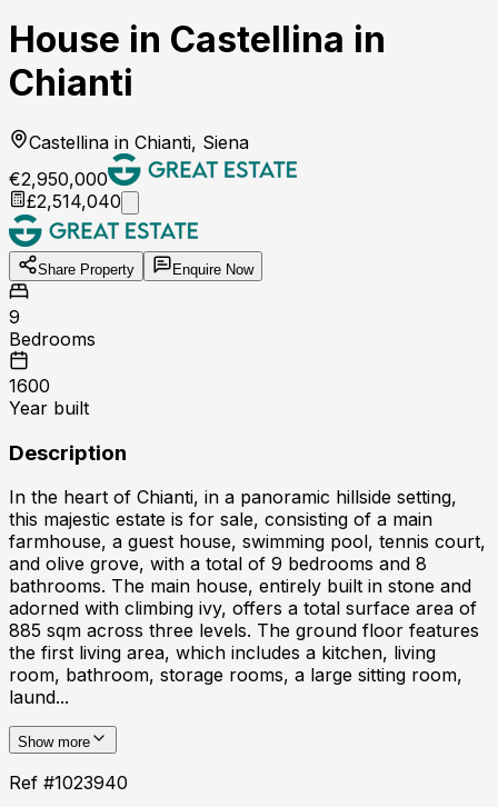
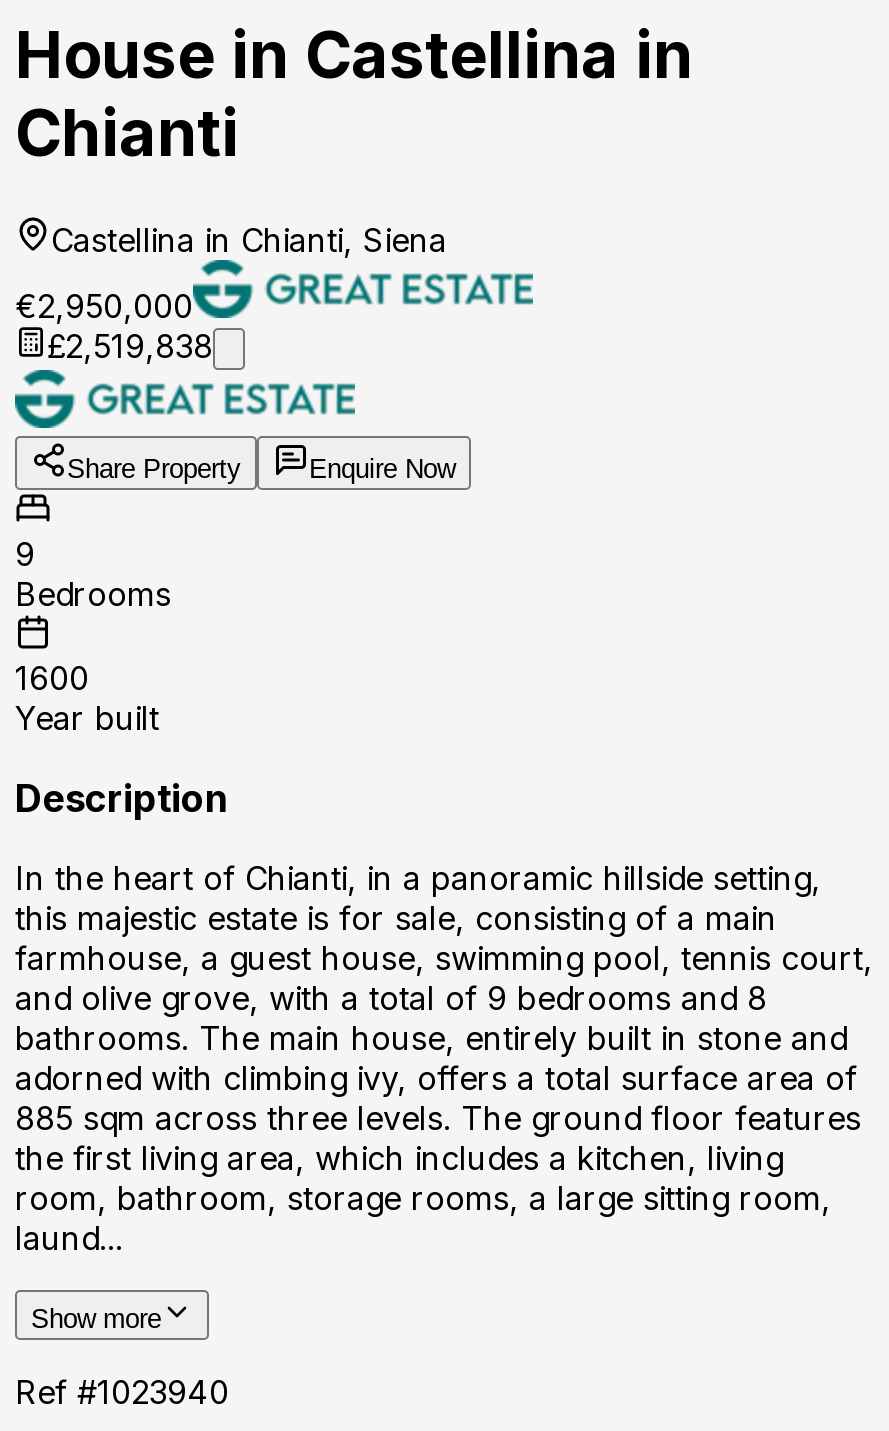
[27,190,121,212] £2,514,040 -> [47,326,213,366] £2,519,838

